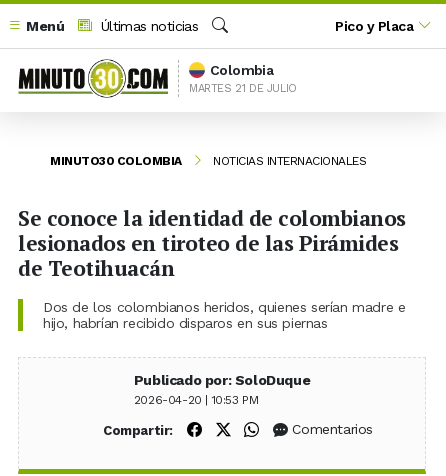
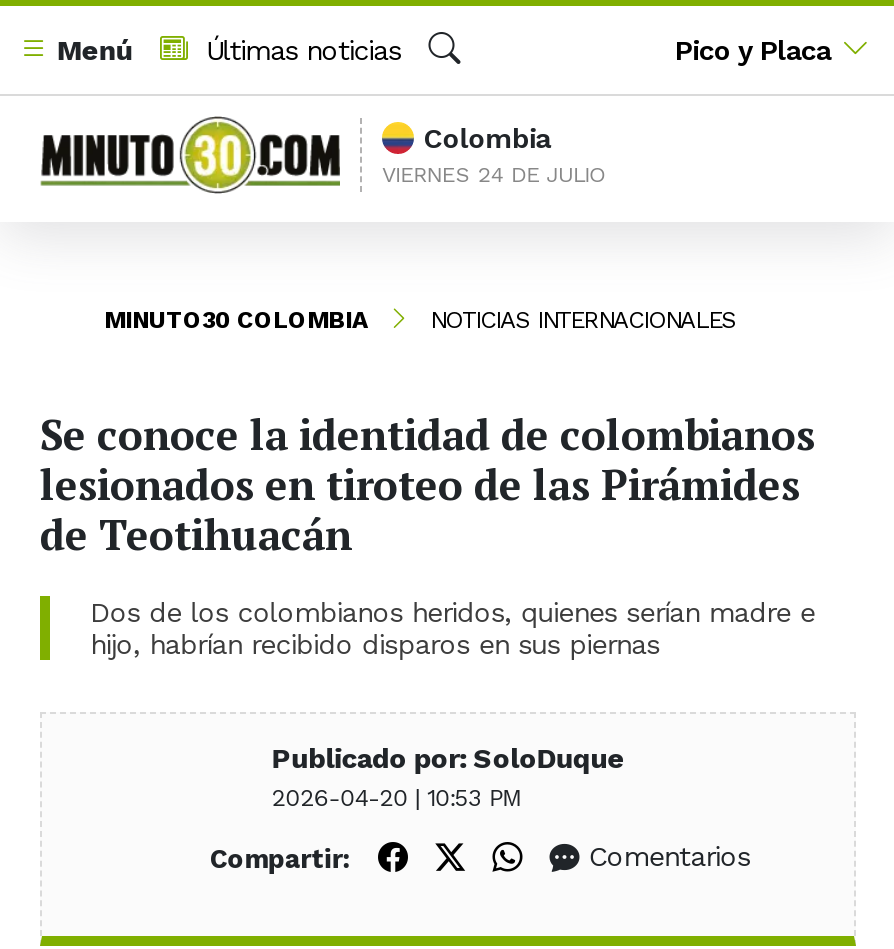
[189,82,297,95] MARTES 21 DE JULIO -> [382,162,607,188] VIERNES 24 DE JULIO

